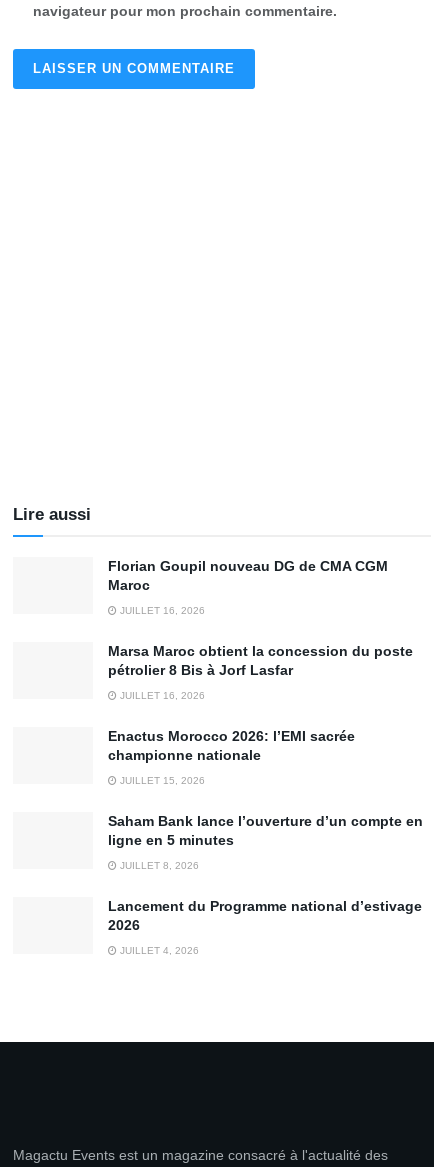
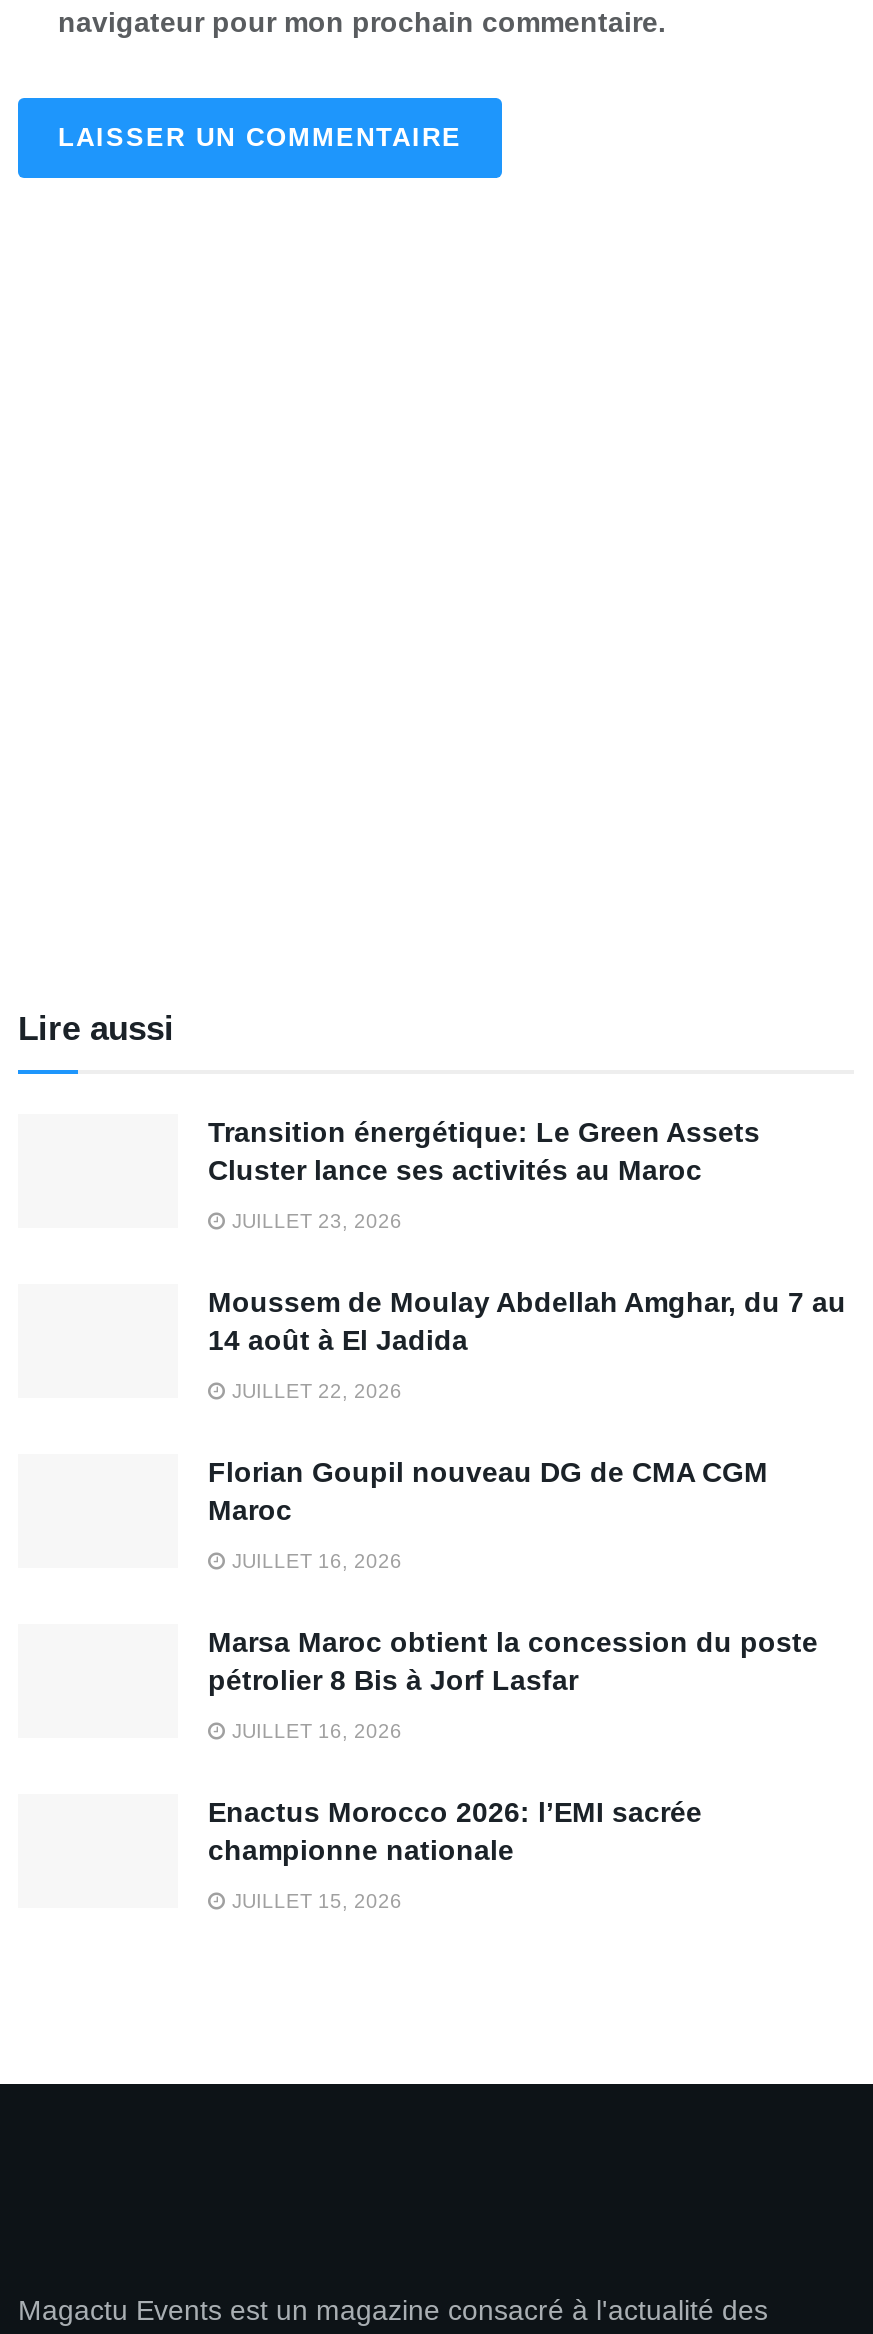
none -> [208,1116,846,1402] Transition énergétique: Le Green Assets | Cluster lance ses activités au Maroc | JUILLET 23, 2026 | Moussem de Moulay Abdellah Amghar, du 7 au | 14 août à El Jadida | JUILLET 22, 2026
moved [108,558,413,786] -> [208,1456,818,1912]: Florian Goupil nouveau DG de CMA CGM | Maroc | JUILLET 16, 2026 | ... | championne nationale | JUILLET 15, 2026
[108,813,423,956] Saham Bank lance l’ouverture d’un compte en | ligne en 5 minutes | JUILLET 8, 2026 | Lancement du Programme national d’estivage | 2026 | JUILLET 4, 2026 -> none

